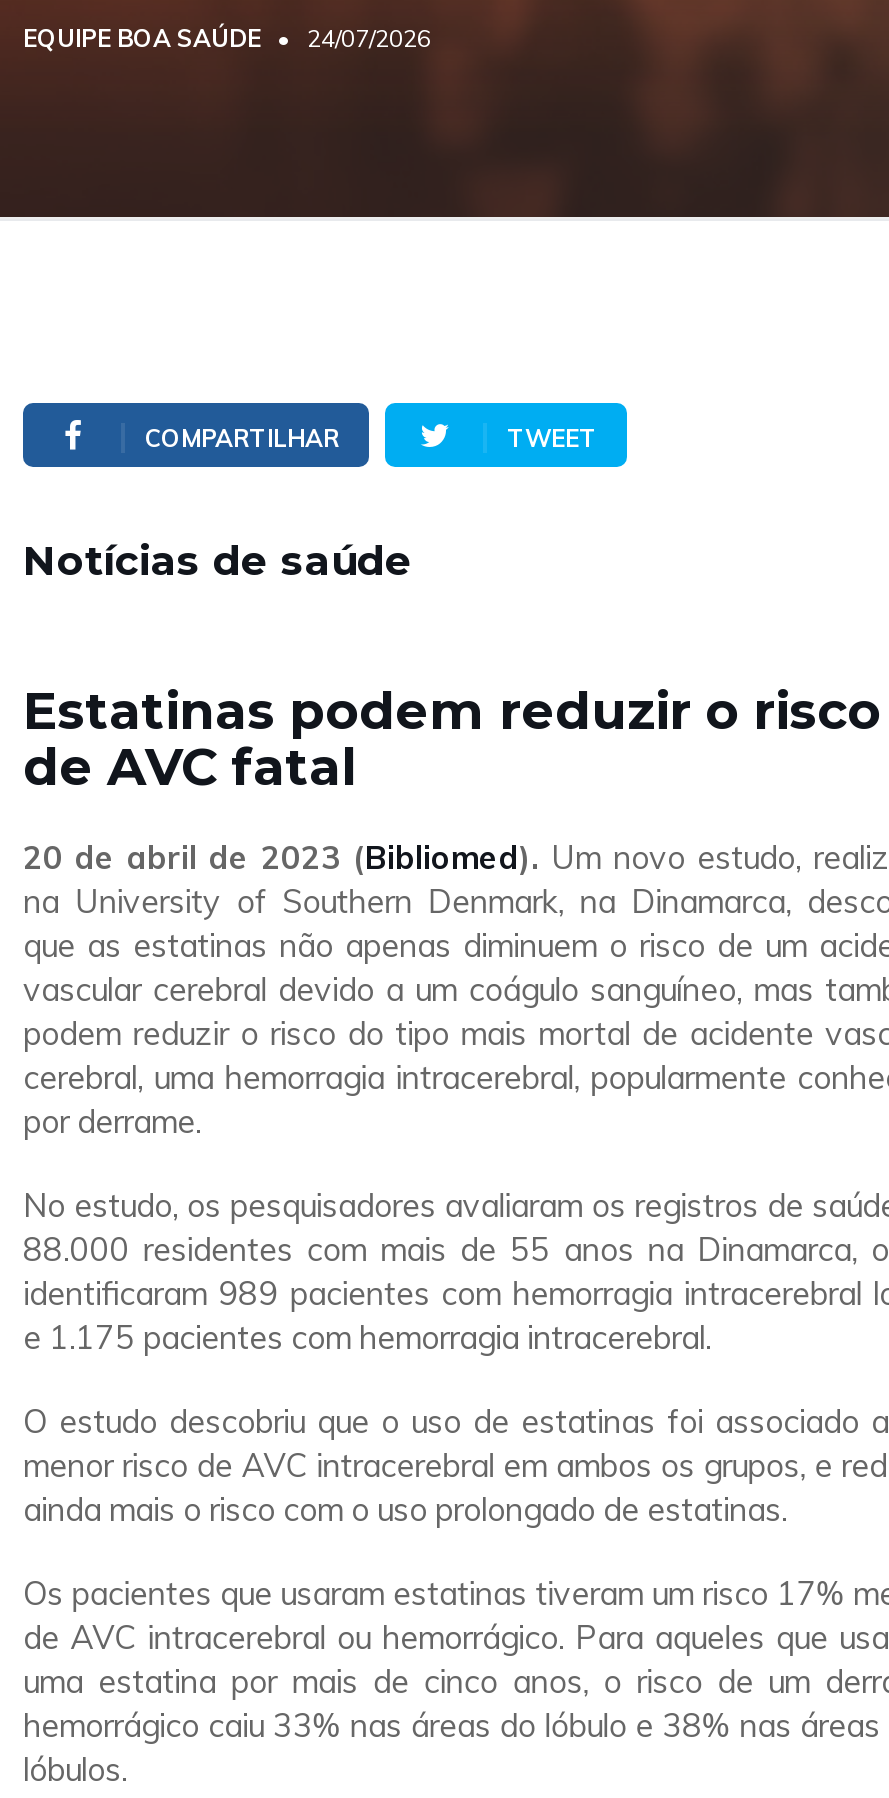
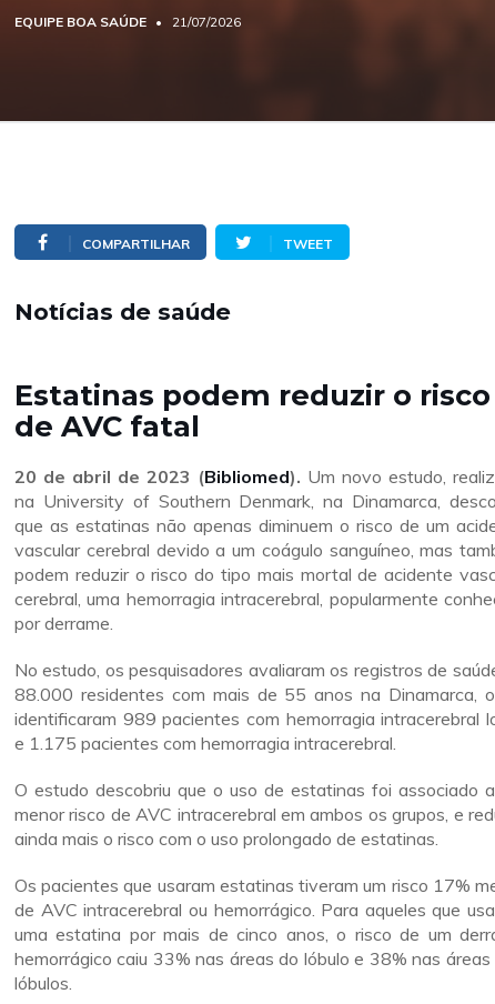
[23,23,431,53] EQUIPE BOA SAÚDE 24/07/2026 -> [14,13,241,30] EQUIPE BOA SAÚDE 21/07/2026

